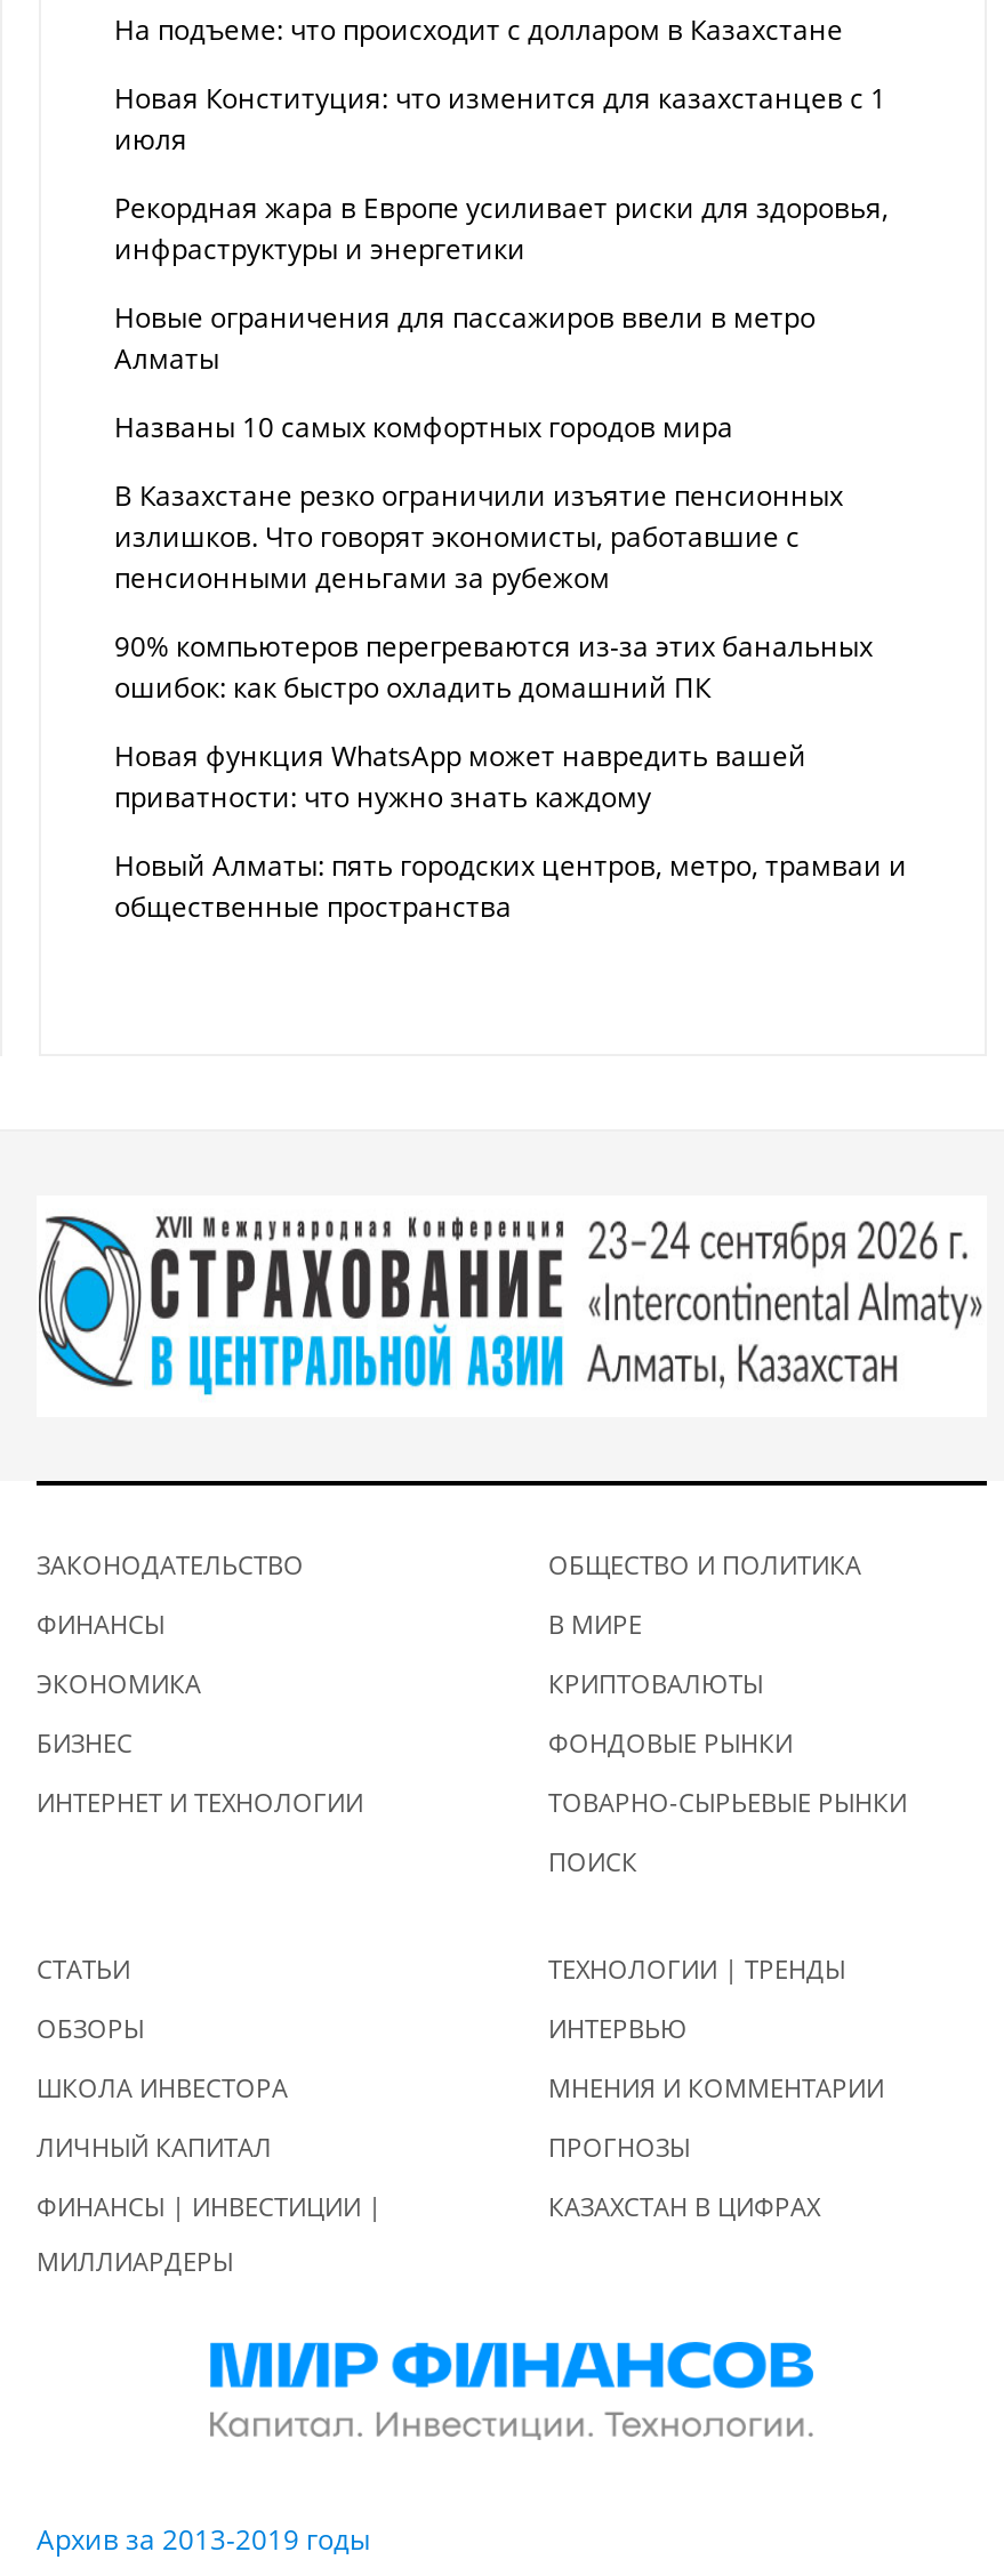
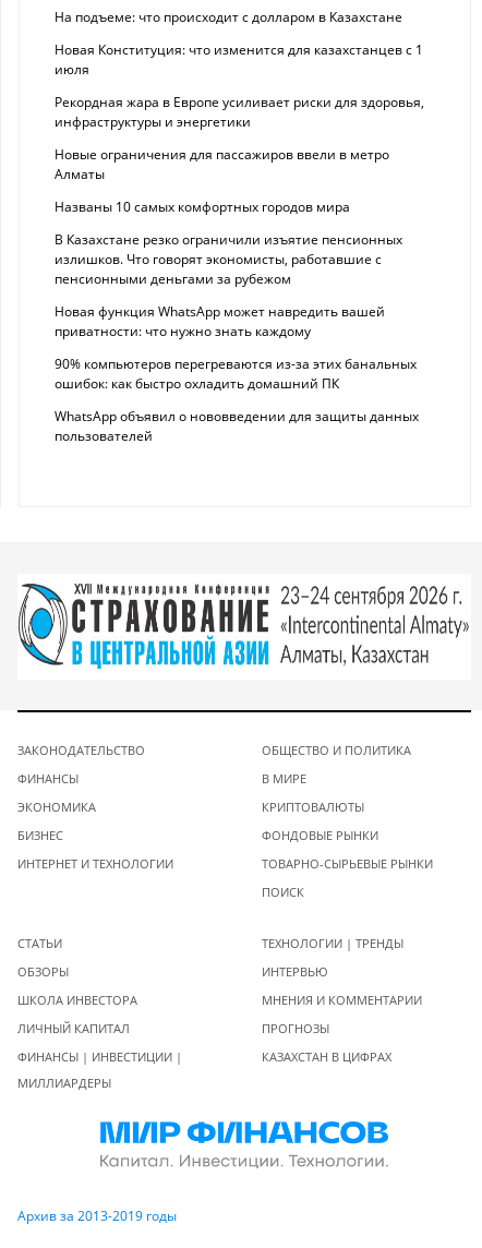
moved [114,627,873,707] -> [55,354,417,393]: 90% компьютеров перегреваются из-за этих банальных | ошибок: как быстро охладить домашний ПК
moved [114,736,806,816] -> [55,302,385,340]: Новая функция WhatsApp может навредить вашей | приватности: что нужно знать каждому
[114,846,907,926] Новый Алматы: пять городских центров, метро, трамваи и | общественные пространства -> [55,407,419,445] WhatsApp объявил о нововведении для защиты данных | пользователей

